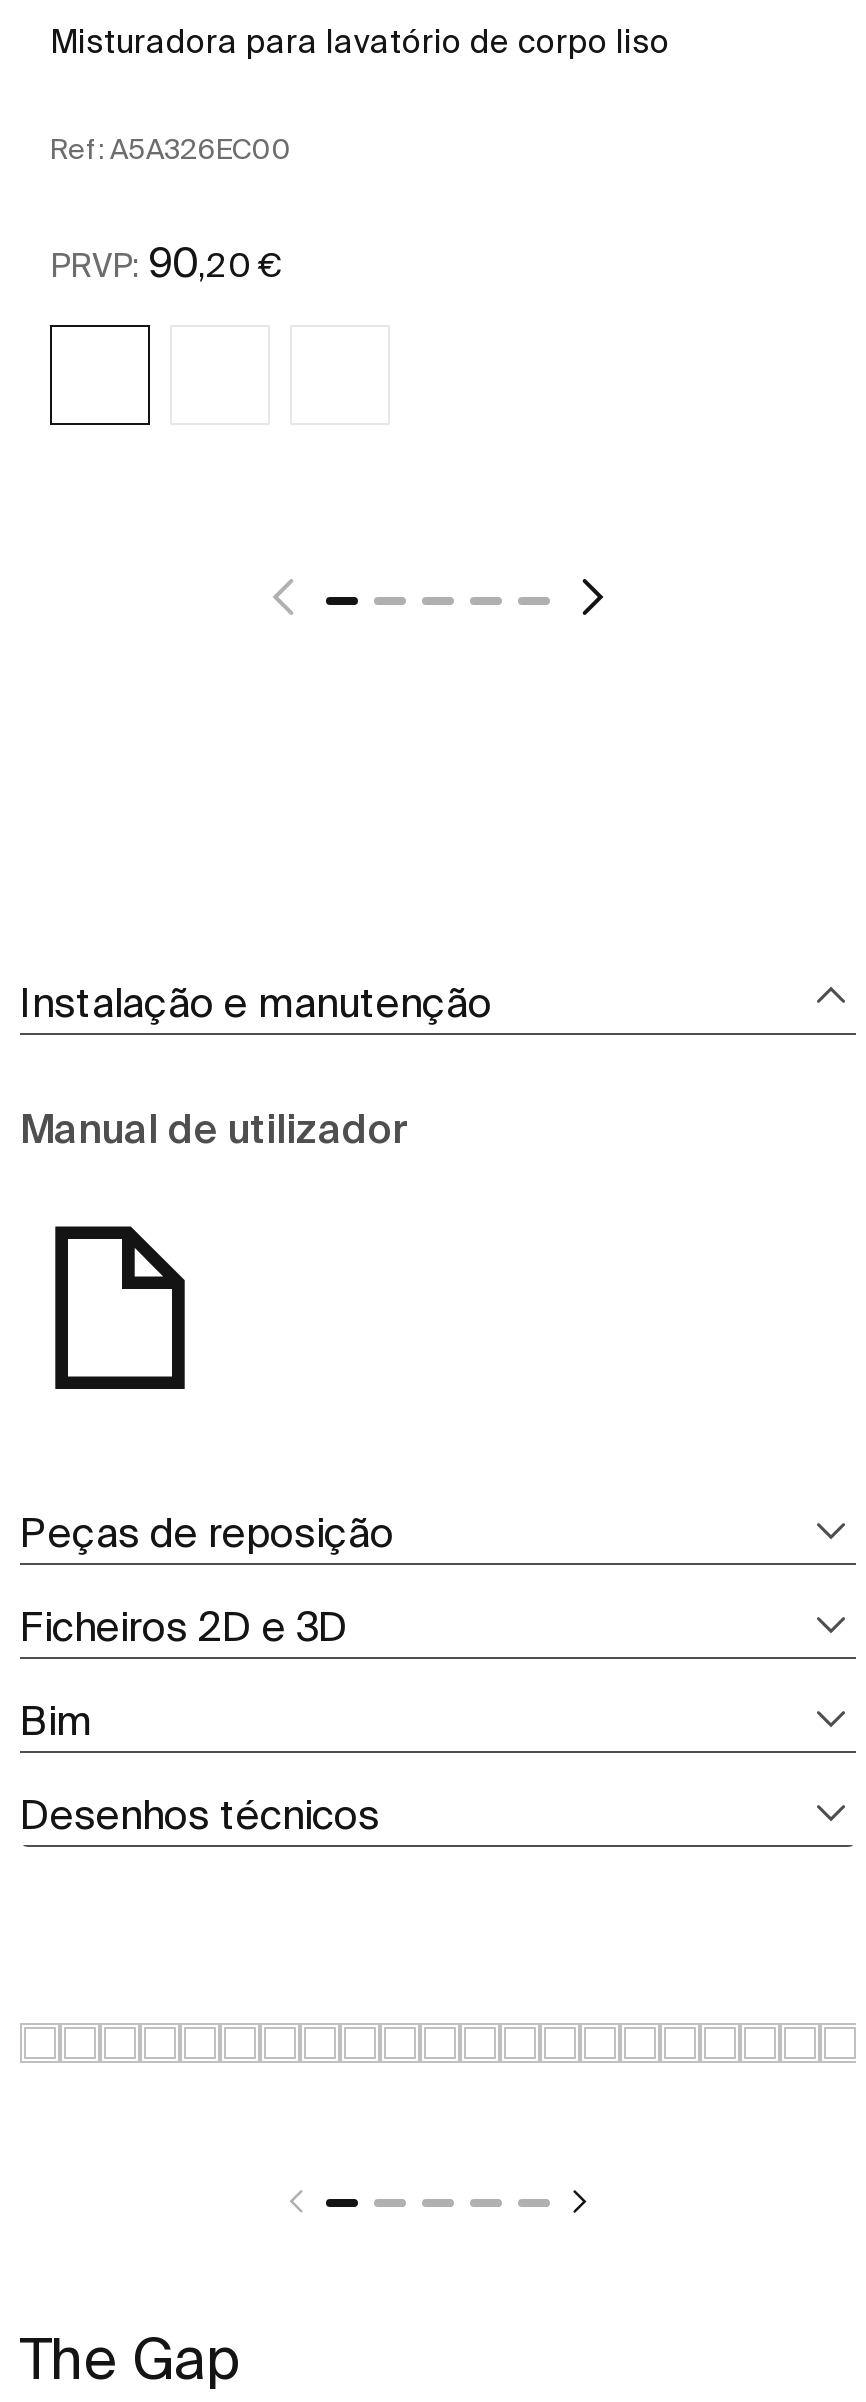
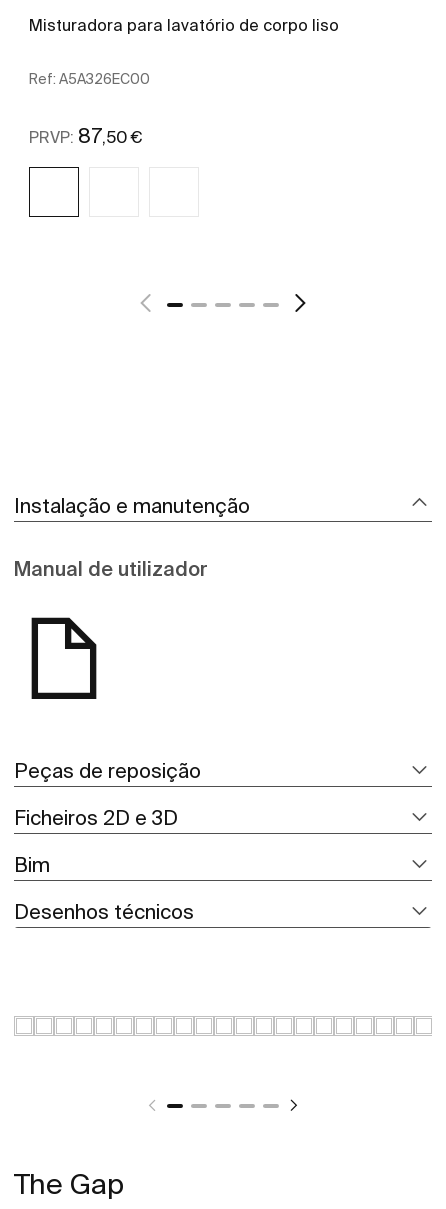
[50,238,280,284] PRVP: 90,20 € -> [29,124,142,147] PRVP: 87,50 €

